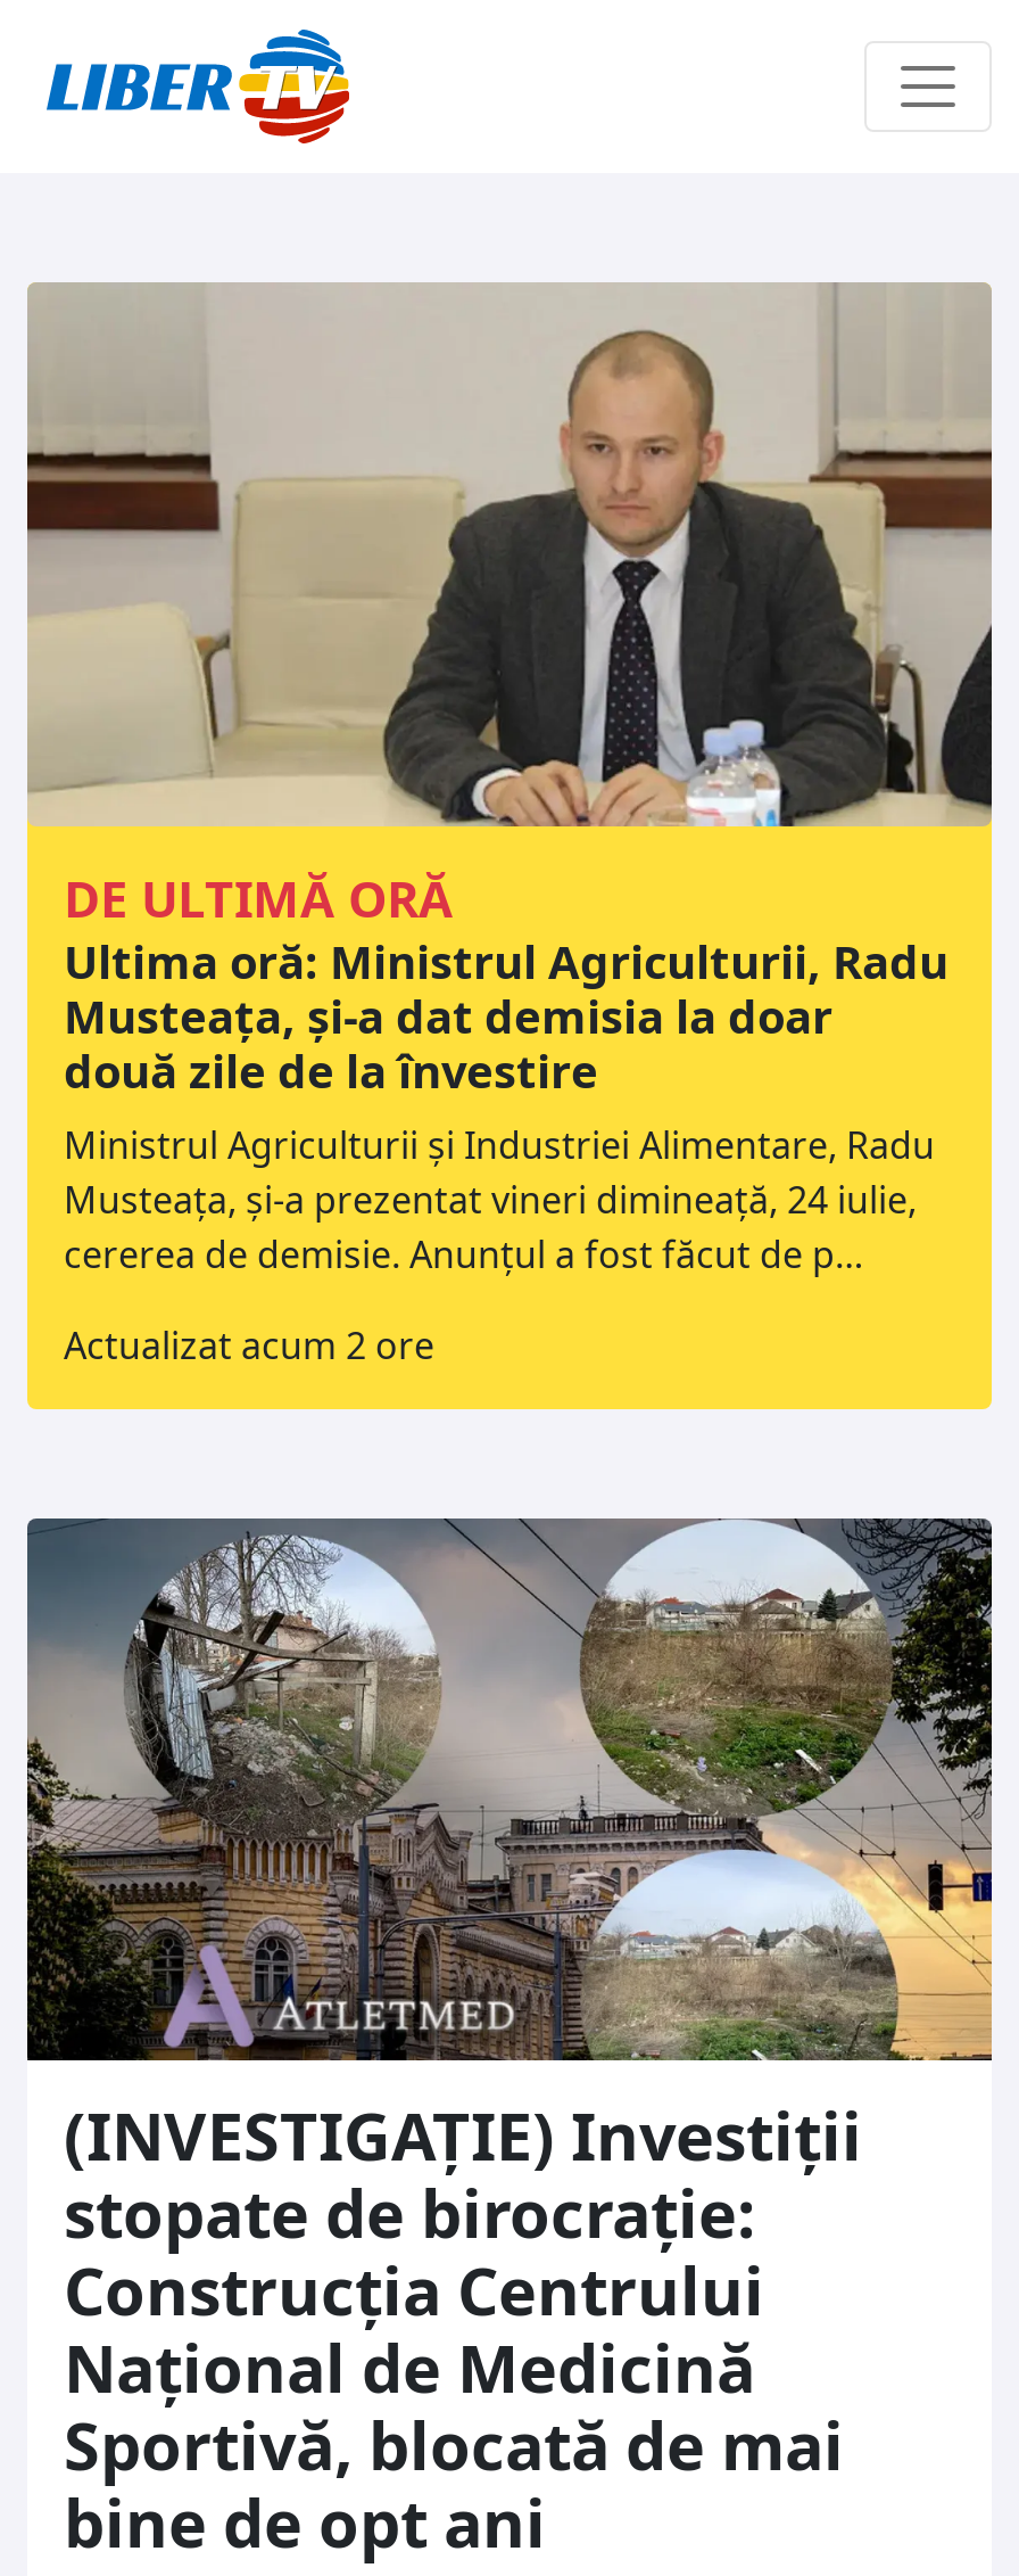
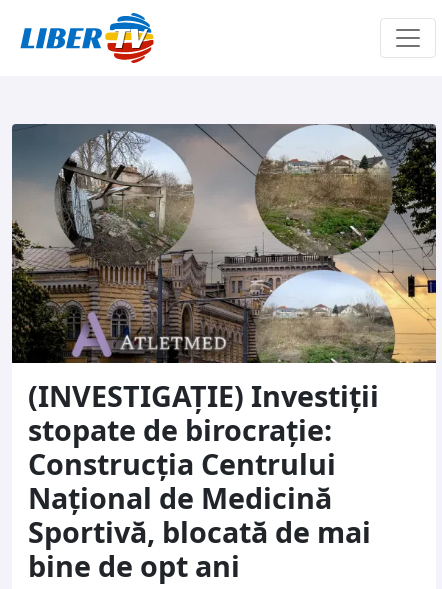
[25,285,994,1412] [image] | DE ULTIMĂ ORĂ | Ultima oră: Ministrul Agriculturii, Radu | Musteața, și-a dat demisia la doar | două zile de la învestire | Ministrul Agriculturii și Industriei Alimentare, Radu | Musteața, și-a prezentat vineri dimineață, 24 iulie, | cererea de demisie. Anunțul a fost făcut de p… | Actualizat acum 2 ore -> none

